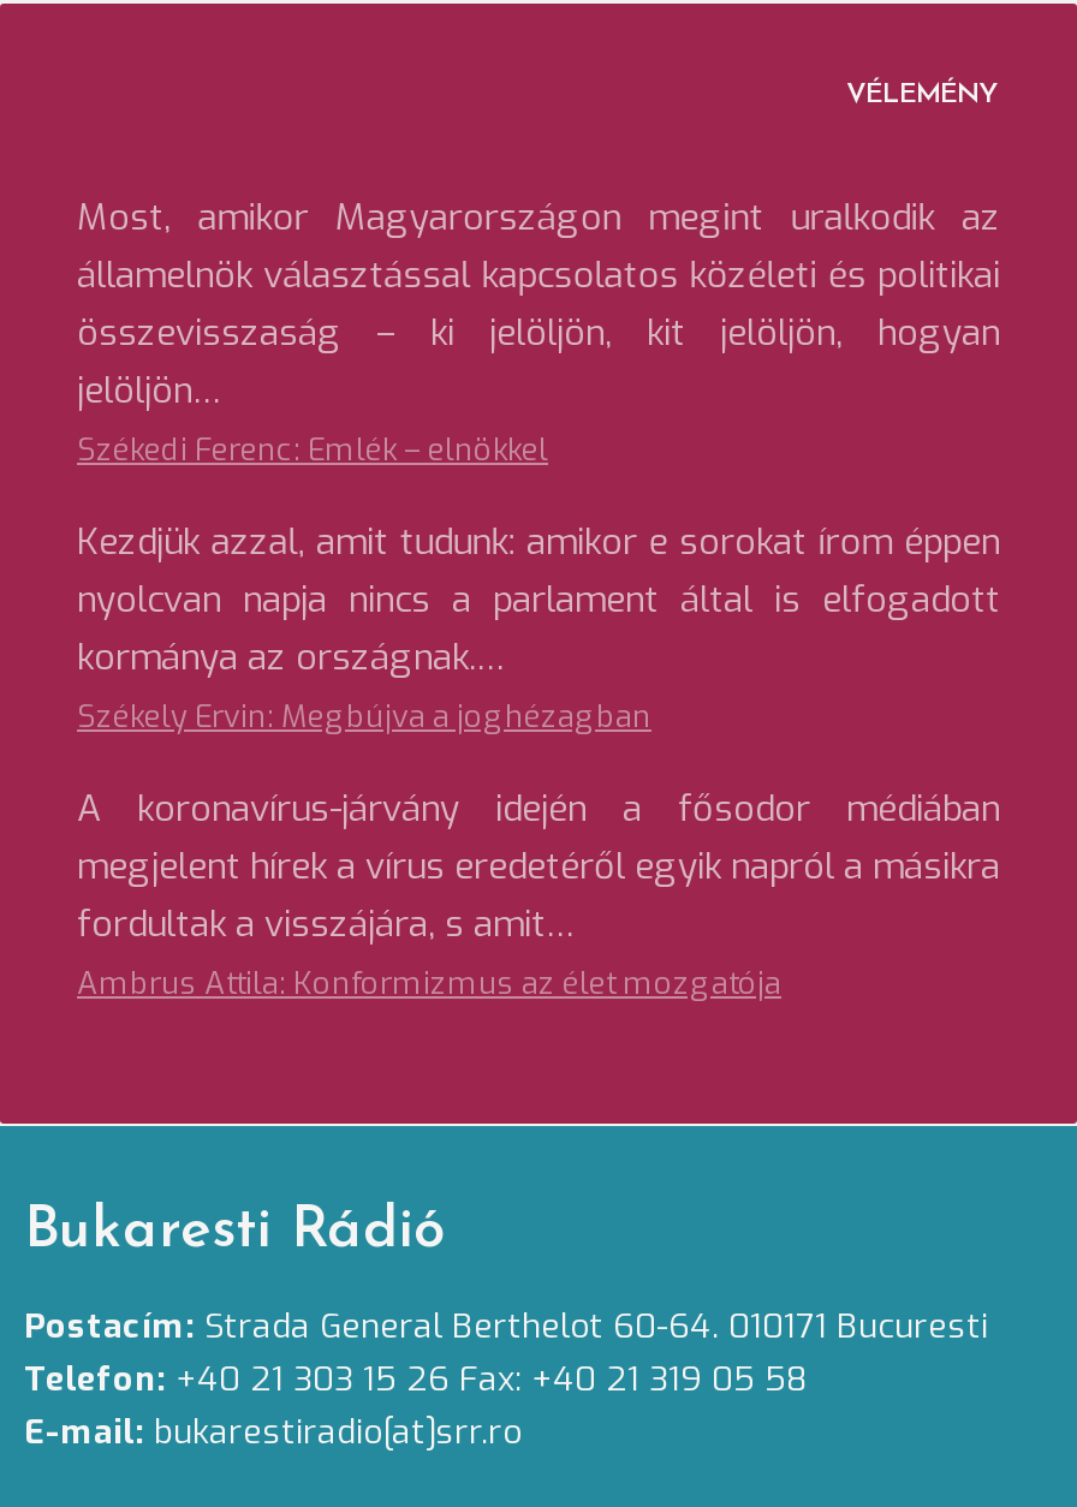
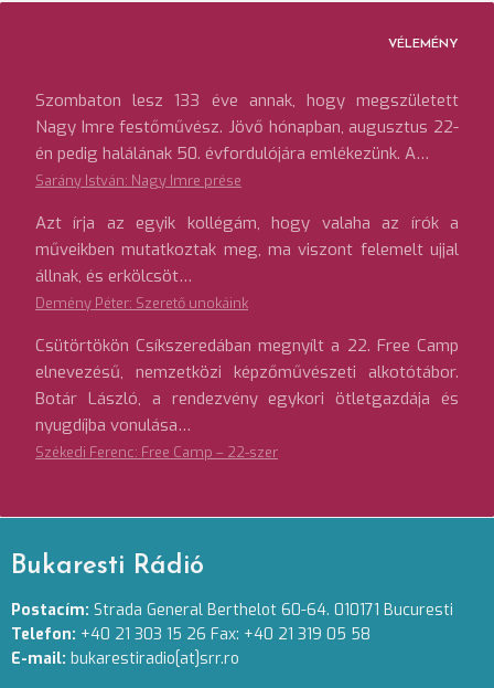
[77,195,1000,471] Most, amikor Magyarországon megint uralkodik az | államelnök választással kapcsolatos közéleti és politikai | összevisszaság – ki jelöljön, kit jelöljön, hogyan | jelöljön… | Székedi Ferenc: Emlék – elnökkel -> [35,90,459,190] Szombaton lesz 133 éve annak, hogy megszületett | Nagy Imre festőművész. Jövő hónapban, augusztus 22- | én pedig halálának 50. évfordulójára emlékezünk. A… | Sarány István: Nagy Imre prése
[77,519,1000,738] Kezdjük azzal, amit tudunk: amikor e sorokat írom éppen | nyolcvan napja nincs a parlament által is elfogadott | kormánya az országnak.… | Székely Ervin: Megbújva a joghézagban -> [35,212,459,313] Azt írja az egyik kollégám, hogy valaha az írók a | műveikben mutatkoztak meg, ma viszont felemelt ujjal | állnak, és erkölcsöt… | Demény Péter: Szerető unokáink
[77,786,1000,1005] A koronavírus-járvány idején a fősodor médiában | megjelent hírek a vírus eredetéről egyik napról a másikra | fordultak a visszájára, s amit… | Ambrus Attila: Konformizmus az élet mozgatója -> [35,335,459,462] Csütörtökön Csíkszeredában megnyílt a 22. Free Camp | elnevezésű, nemzetközi képzőművészeti alkotótábor. | Botár László, a rendezvény egykori ötletgazdája és | nyugdíjba vonulása… | Székedi Ferenc: Free Camp – 22-szer

